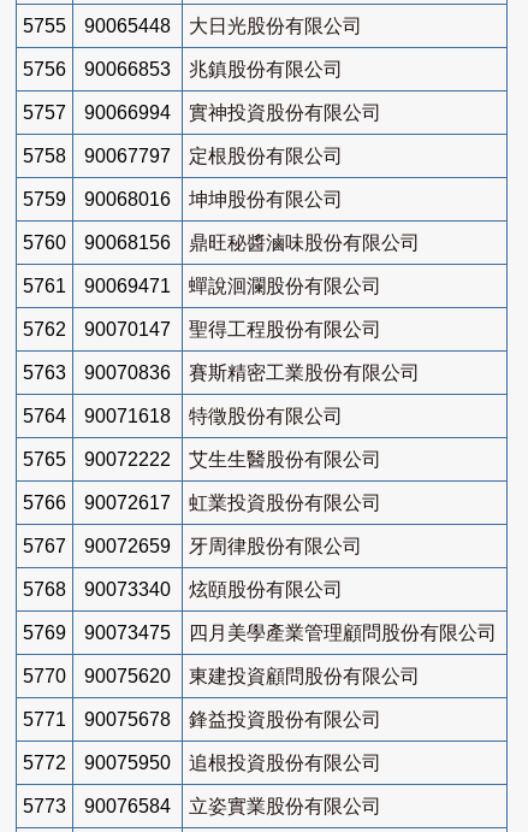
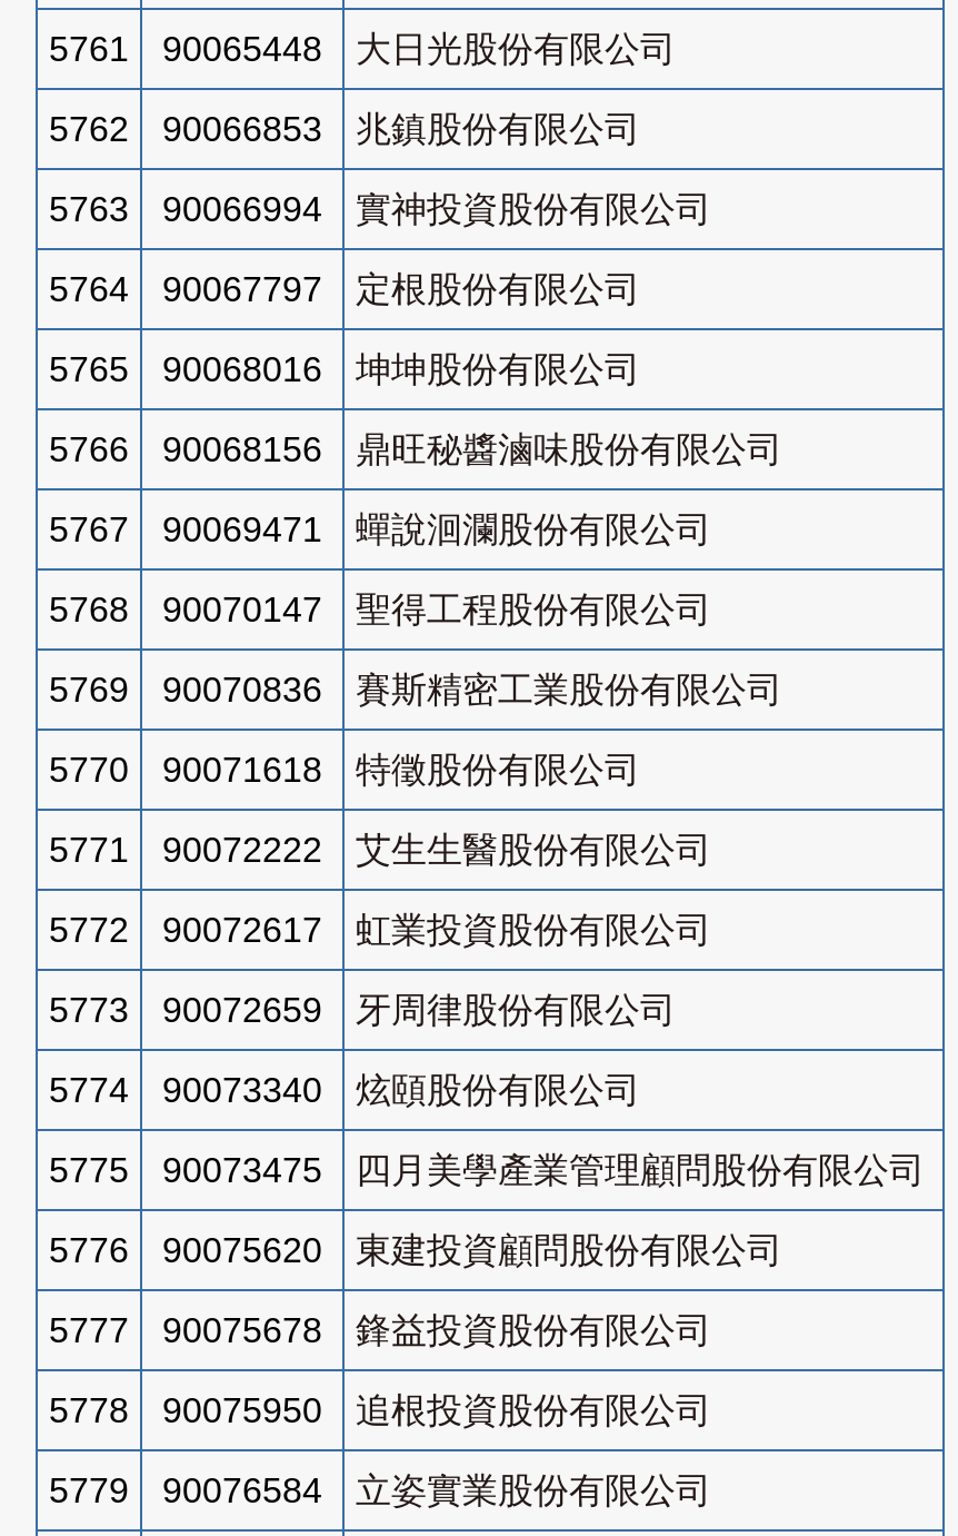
[23,16,362,36] 5755 90065448 大日光股份有限公司 -> [49,30,676,68] 5761 90065448 大日光股份有限公司
[23,59,343,79] 5756 90066853 兆鎮股份有限公司 -> [49,110,640,148] 5762 90066853 兆鎮股份有限公司
[23,102,381,123] 5757 90066994 實神投資股份有限公司 -> [49,190,711,228] 5763 90066994 實神投資股份有限公司
[23,146,343,166] 5758 90067797 定根股份有限公司 -> [49,270,640,308] 5764 90067797 定根股份有限公司
[23,189,343,209] 5759 90068016 坤坤股份有限公司 -> [49,350,640,388] 5765 90068016 坤坤股份有限公司
[23,232,420,253] 5760 90068156 鼎旺秘醬滷味股份有限公司 -> [49,430,782,468] 5766 90068156 鼎旺秘醬滷味股份有限公司
[23,276,381,296] 5761 90069471 蟬說洄瀾股份有限公司 -> [49,510,711,548] 5767 90069471 蟬說洄瀾股份有限公司
[23,319,381,339] 5762 90070147 聖得工程股份有限公司 -> [49,590,711,628] 5768 90070147 聖得工程股份有限公司
[23,362,420,383] 5763 90070836 賽斯精密工業股份有限公司 -> [49,670,782,708] 5769 90070836 賽斯精密工業股份有限公司
[23,406,343,426] 5764 90071618 特徵股份有限公司 -> [49,751,640,788] 5770 90071618 特徵股份有限公司
[23,449,381,469] 5765 90072222 艾生生醫股份有限公司 -> [49,831,711,868] 5771 90072222 艾生生醫股份有限公司
[23,492,381,513] 5766 90072617 虹業投資股份有限公司 -> [49,911,711,949] 5772 90072617 虹業投資股份有限公司
[23,536,362,556] 5767 90072659 牙周律股份有限公司 -> [49,991,676,1029] 5773 90072659 牙周律股份有限公司
[23,579,343,599] 5768 90073340 炫頤股份有限公司 -> [49,1071,640,1109] 5774 90073340 炫頤股份有限公司
[23,622,497,643] 5769 90073475 四月美學產業管理顧問股份有限公司 -> [49,1151,925,1189] 5775 90073475 四月美學產業管理顧問股份有限公司
[23,666,420,686] 5770 90075620 東建投資顧問股份有限公司 -> [49,1231,782,1269] 5776 90075620 東建投資顧問股份有限公司
[23,709,381,730] 5771 90075678 鋒益投資股份有限公司 -> [49,1311,711,1349] 5777 90075678 鋒益投資股份有限公司
[23,752,381,773] 5772 90075950 追根投資股份有限公司 -> [49,1391,711,1429] 5778 90075950 追根投資股份有限公司
[23,796,381,816] 5773 90076584 立姿實業股份有限公司 -> [49,1471,711,1509] 5779 90076584 立姿實業股份有限公司

